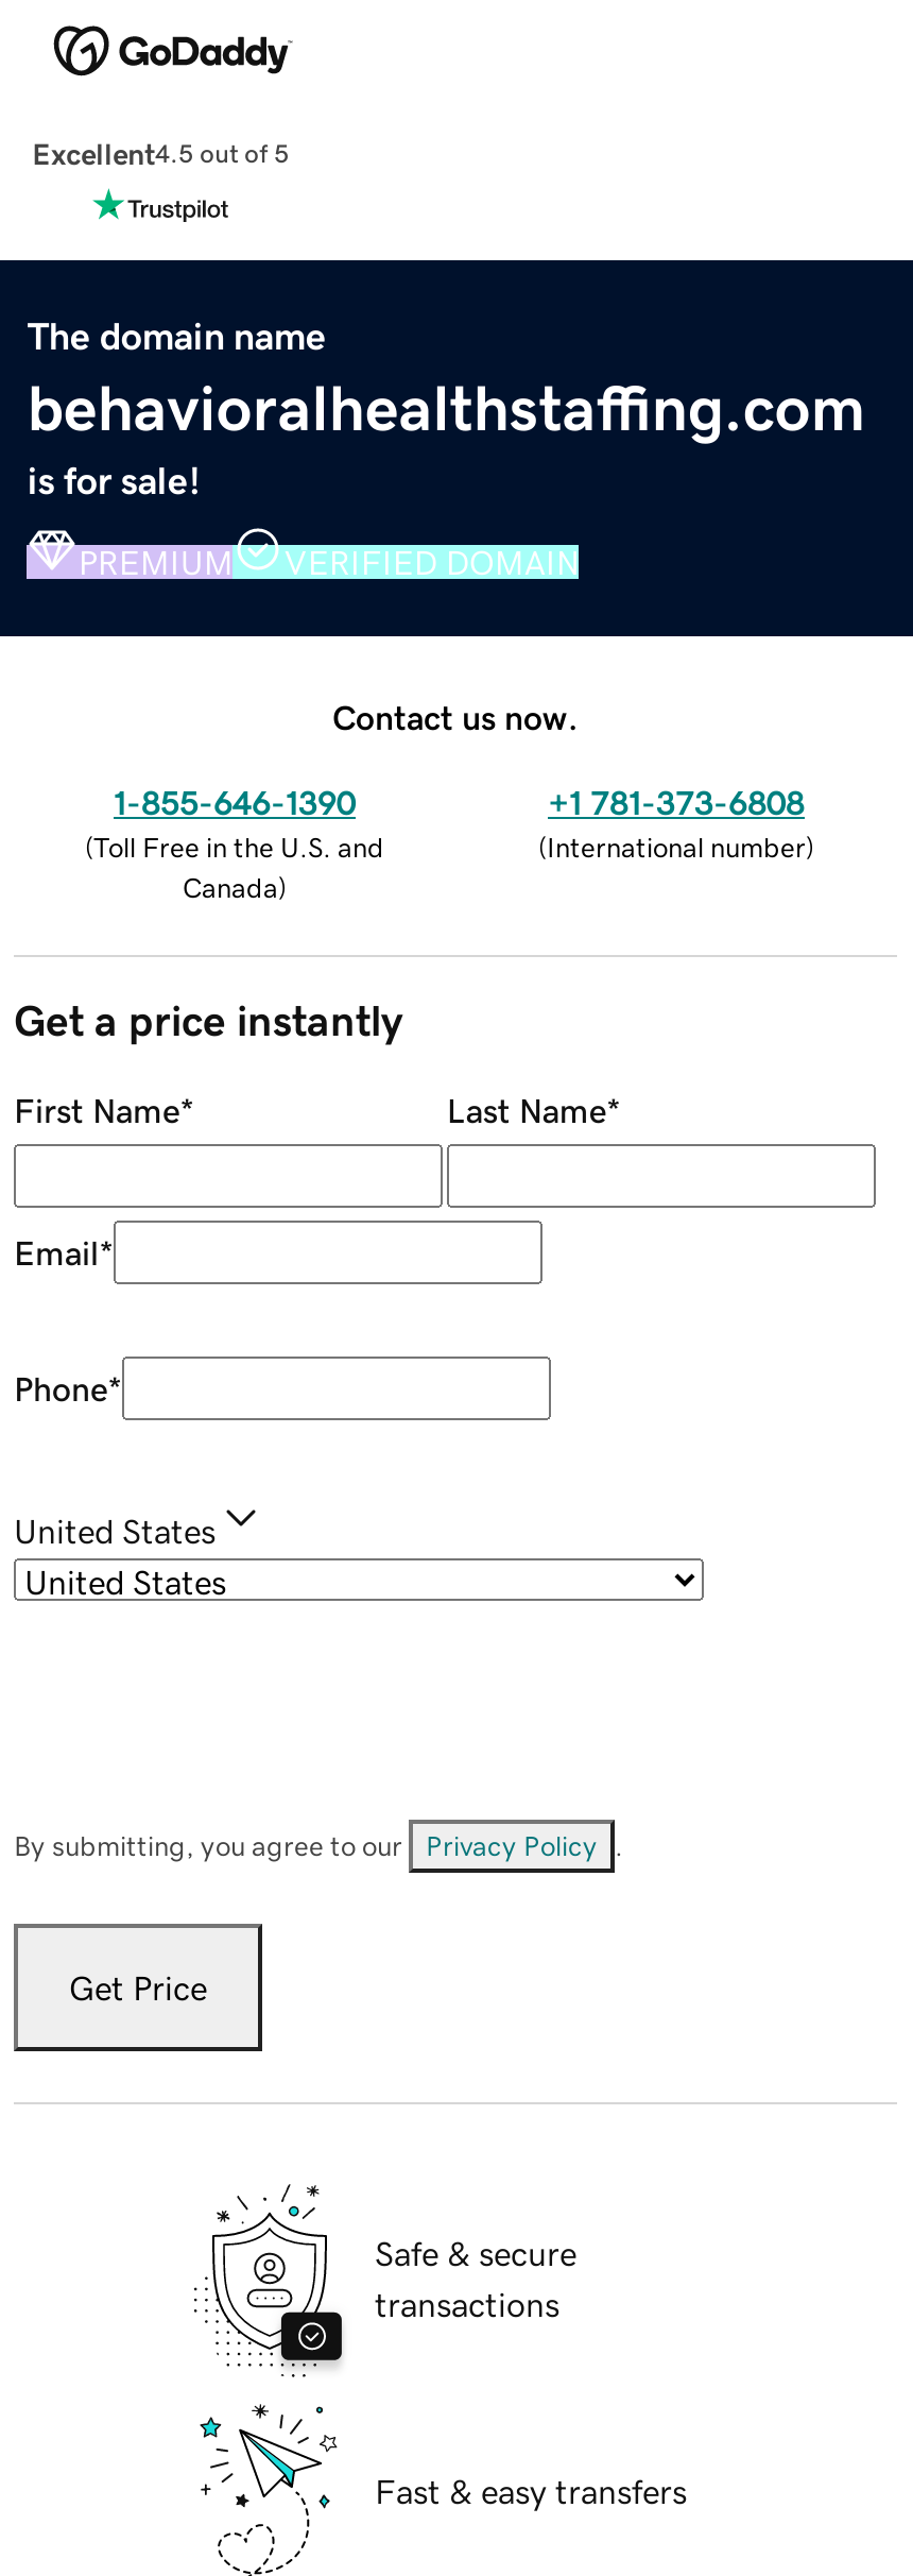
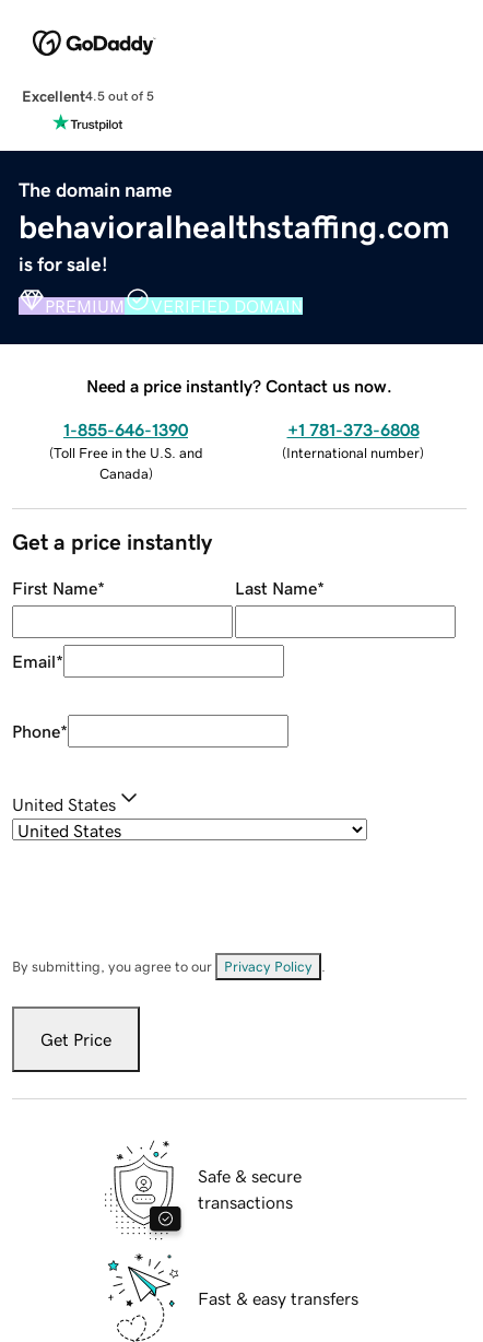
[332,699,579,733] Contact us now. -> [86,377,392,394] Need a price instantly? Contact us now.

